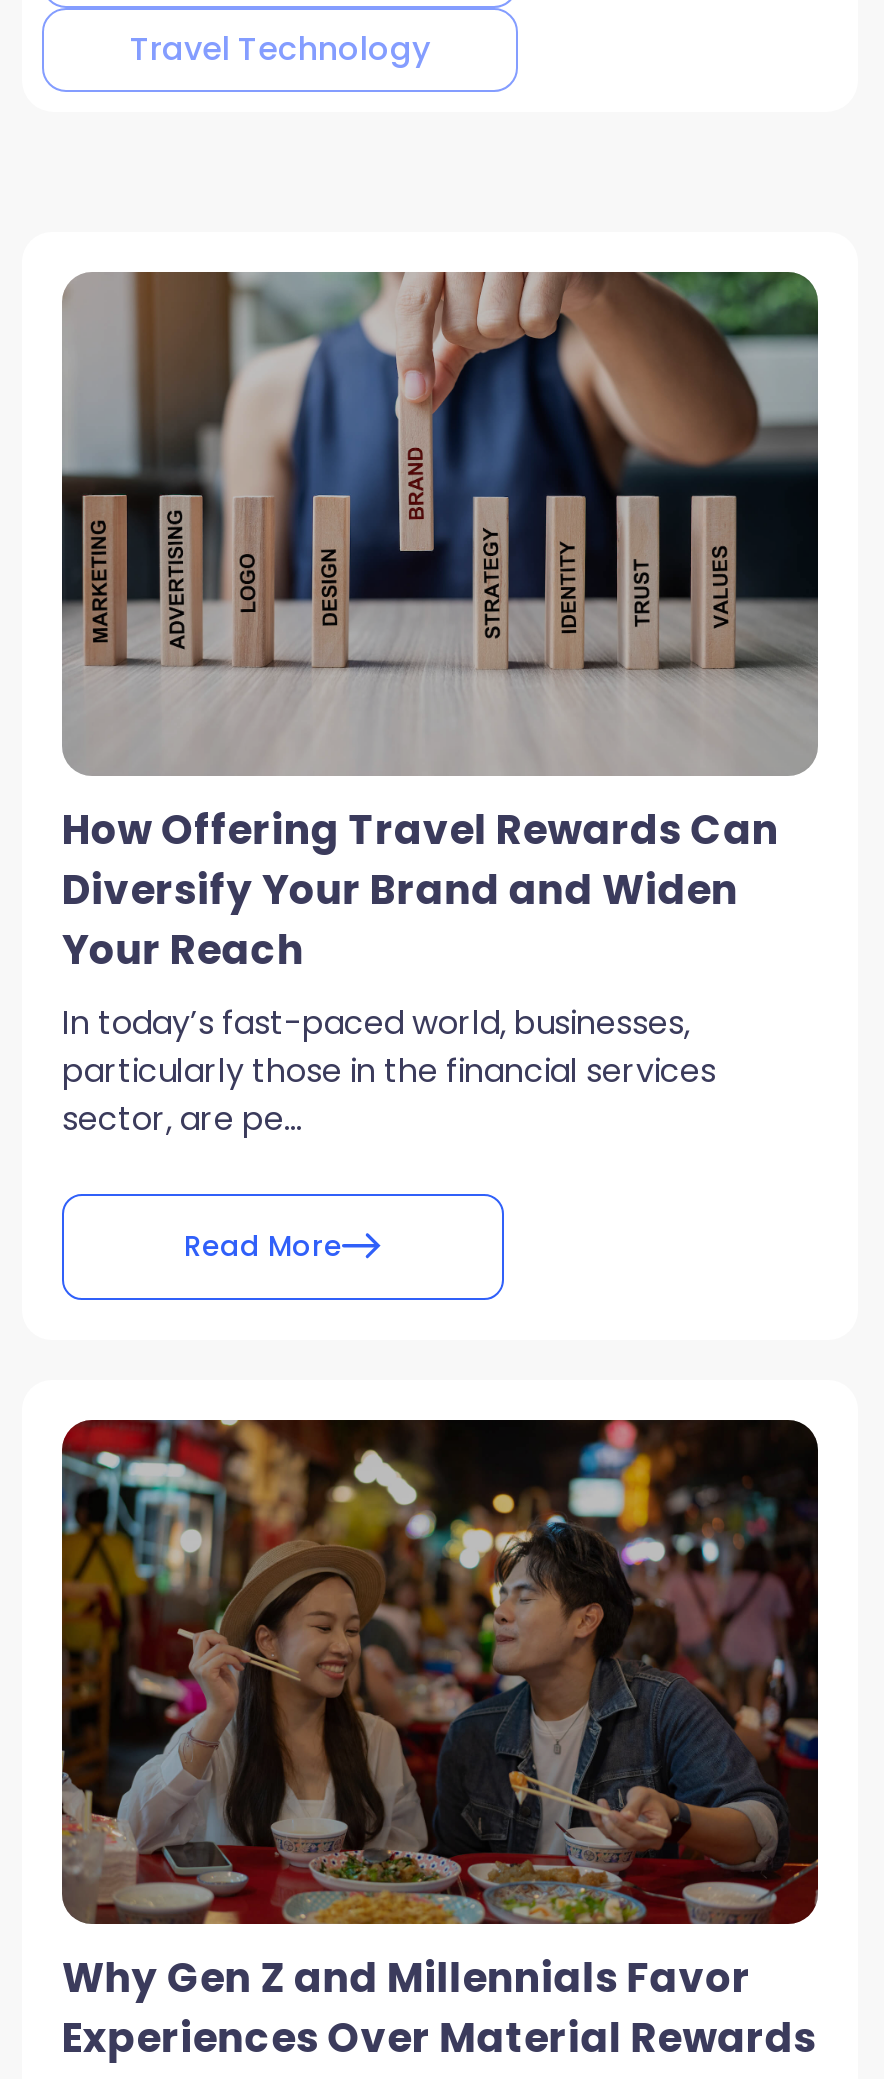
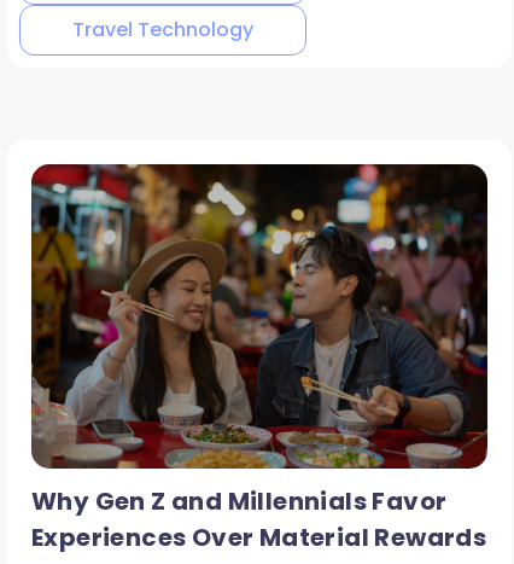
[60,270,820,1266] [image] | How Offering Travel Rewards Can | Diversify Your Brand and Widen | Your Reach | In today’s fast-paced world, businesses, | particularly those in the financial services | sector, are pe... | Read More -> none

